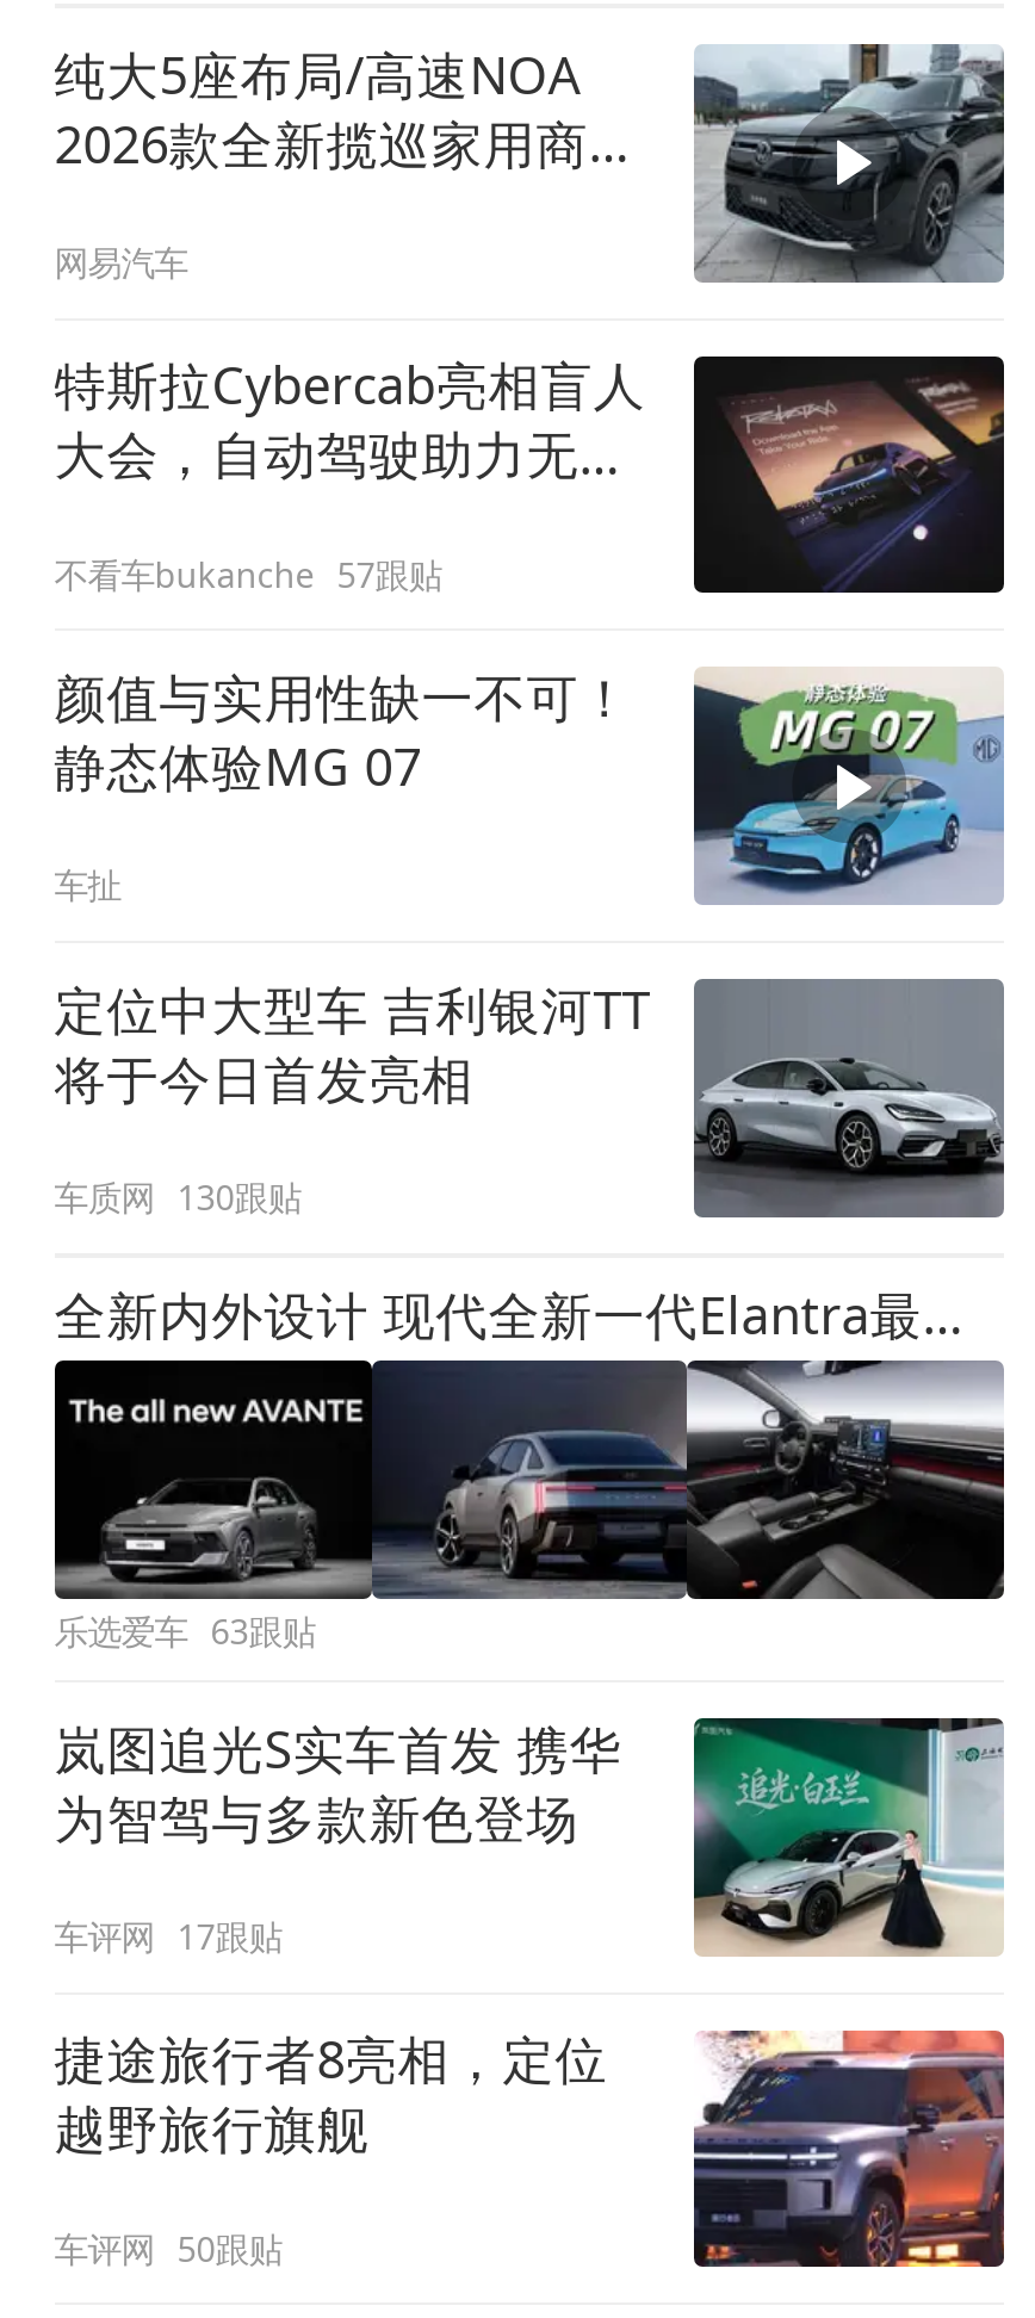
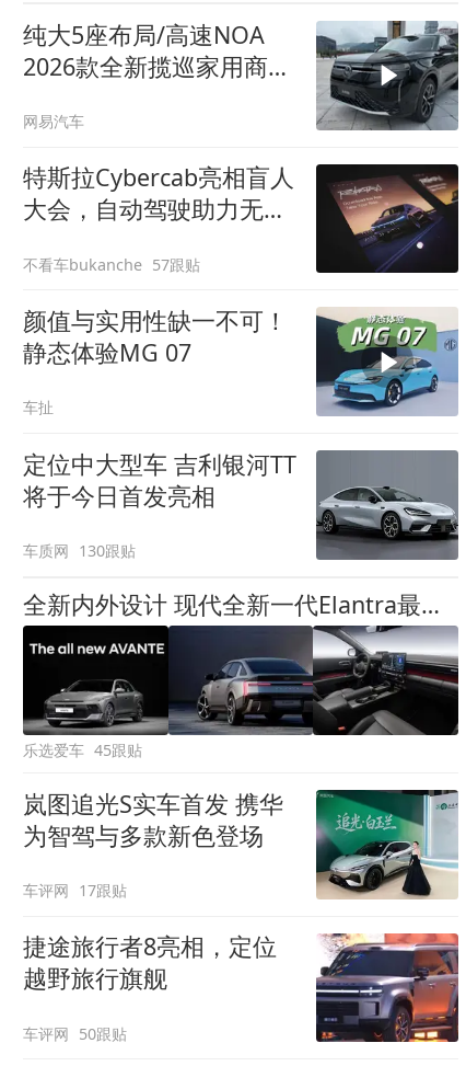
[54,1610,316,1655] 乐选爱车 63跟贴 -> [23,740,143,761] 乐选爱车 45跟贴

